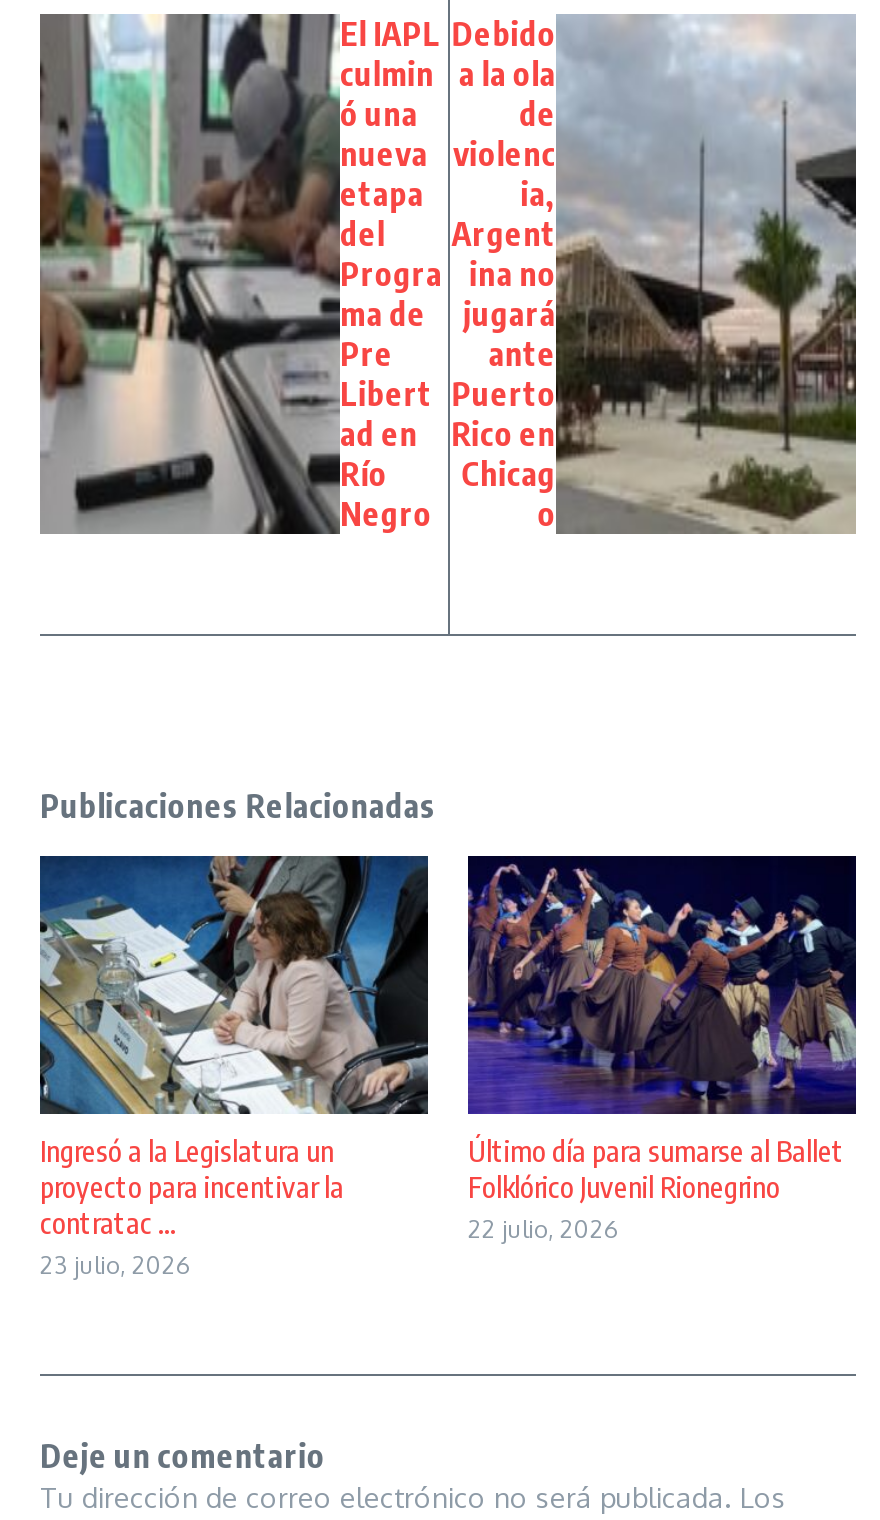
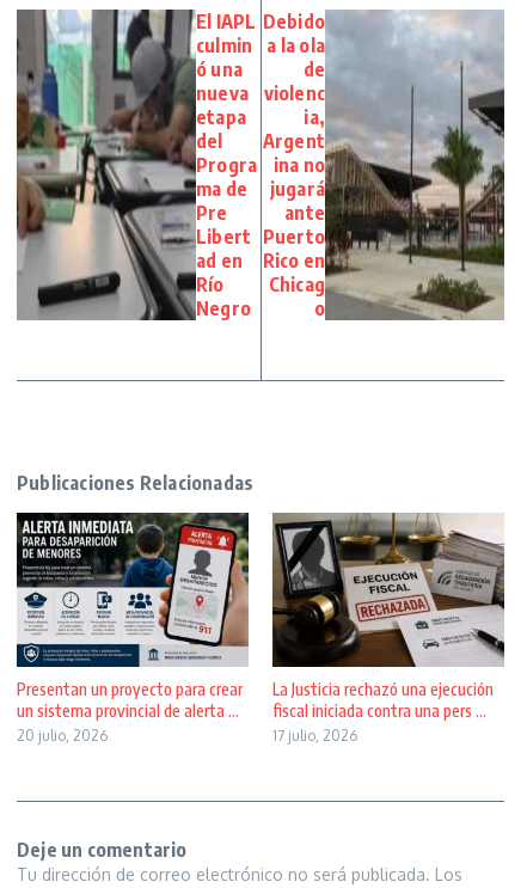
[38,854,430,1280] [image] | Ingresó a la Legislatura un | proyecto para incentivar la | contratac ... | 23 julio, 2026 -> [17,512,250,745] [image] | Presentan un proyecto para crear | un sistema provincial de alerta ... | 20 julio, 2026
[466,854,858,1244] [image] | Último día para sumarse al Ballet | Folklórico Juvenil Rionegrino | 22 julio, 2026 -> [271,512,505,745] [image] | La Justicia rechazó una ejecución | fiscal iniciada contra una pers ... | 17 julio, 2026

